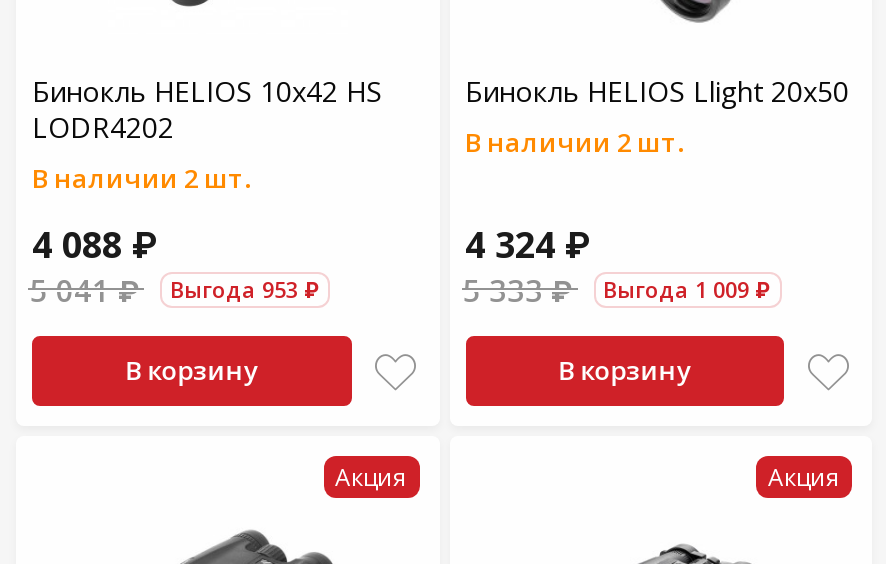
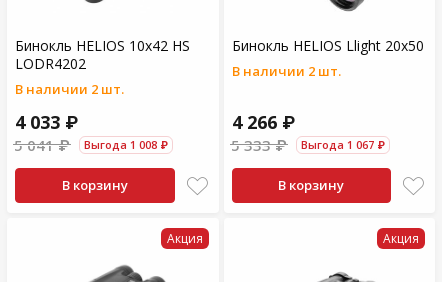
[32,220,158,268] 4 088 ₽ -> [15,110,78,134] 4 033 ₽
[465,220,591,268] 4 324 ₽ -> [231,110,294,134] 4 266 ₽
[170,274,320,304] Выгода 953 ₽ -> [84,137,168,152] Выгода 1 008 ₽
[463,270,771,310] 5 333 ₽ Выгода 1 009 ₽ -> [230,135,384,155] 5 333 ₽ Выгода 1 067 ₽

